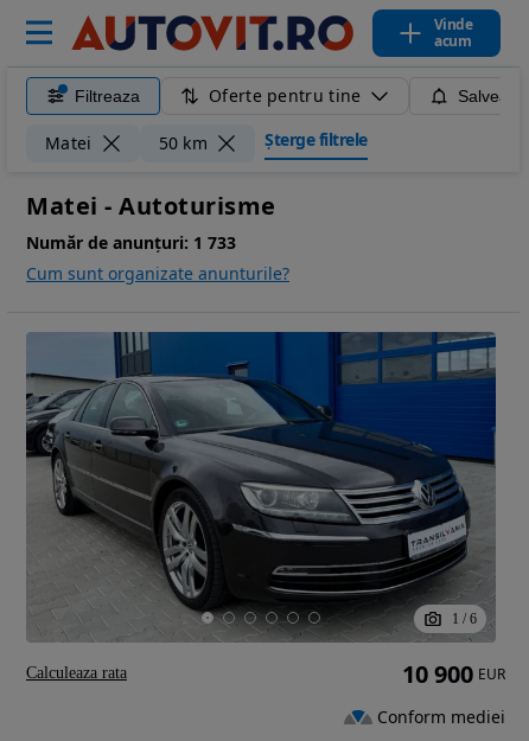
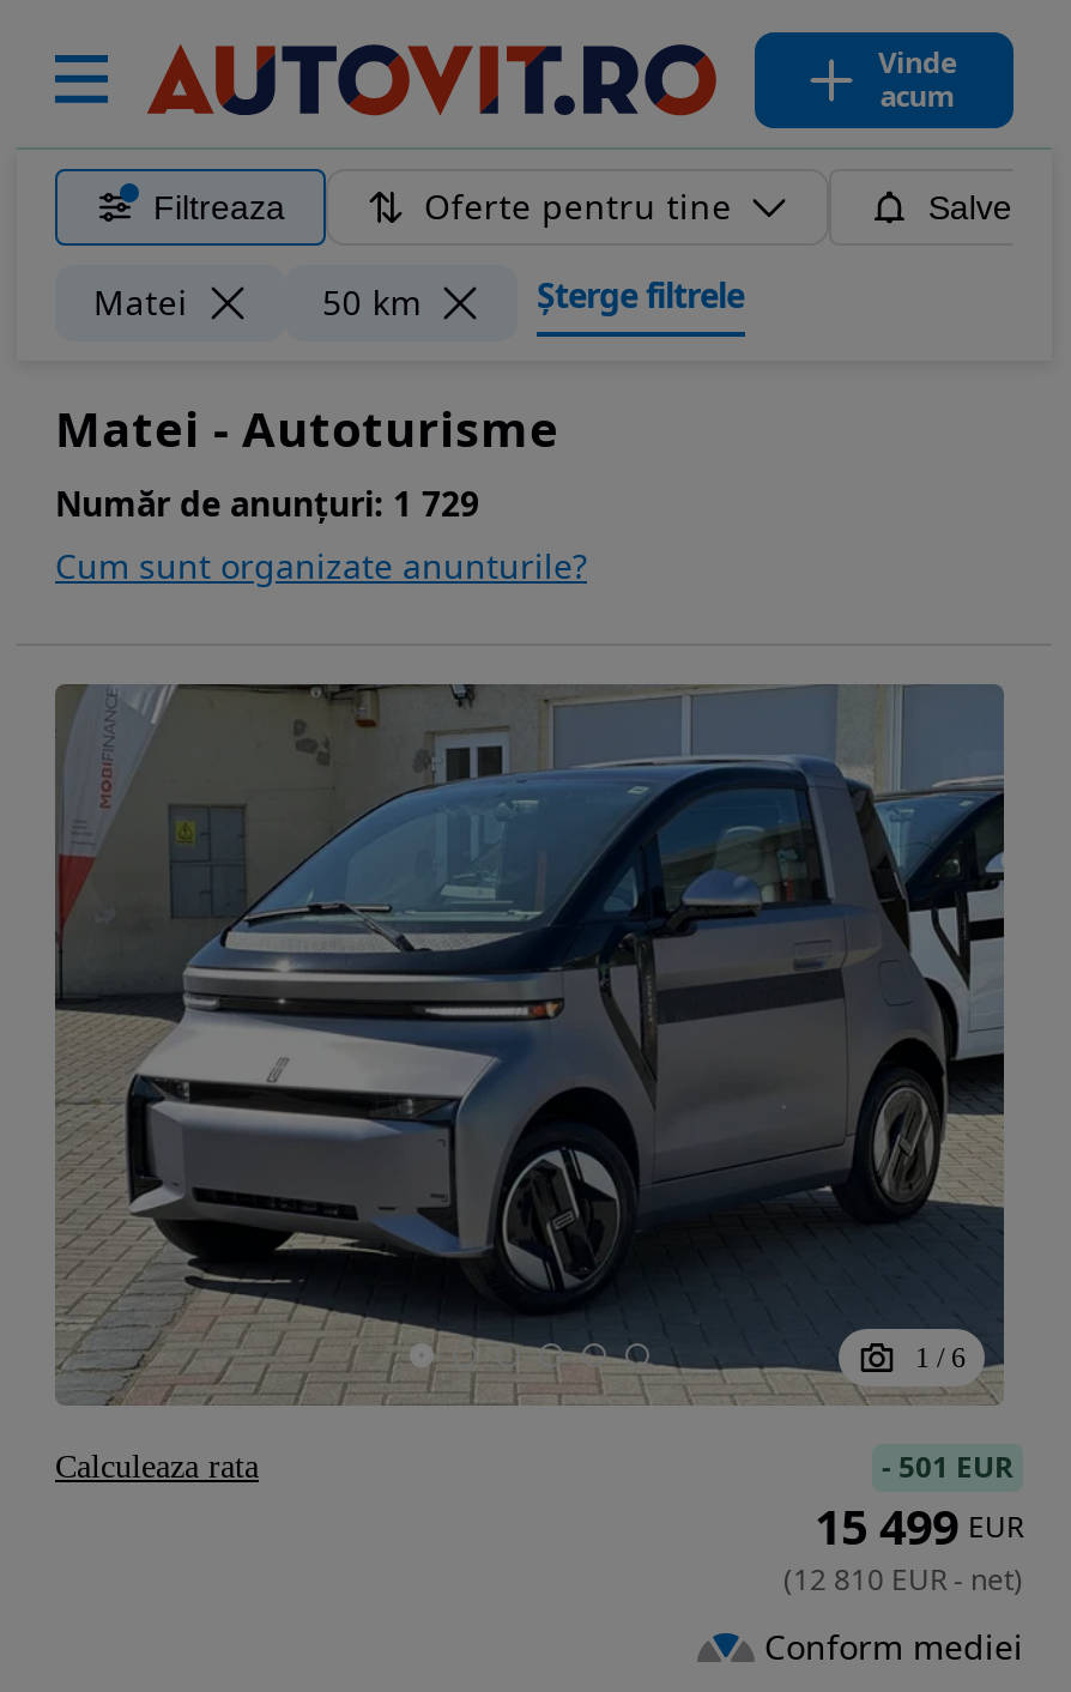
[26,231,236,254] Număr de anunțuri: 1 733 -> [55,481,479,526] Număr de anunțuri: 1 729
[26,331,505,690] [image] | 10 900 EUR -> [55,682,1023,1599] [image] | - 501 EUR | 15 499 EUR | (12 810 EUR - net)

